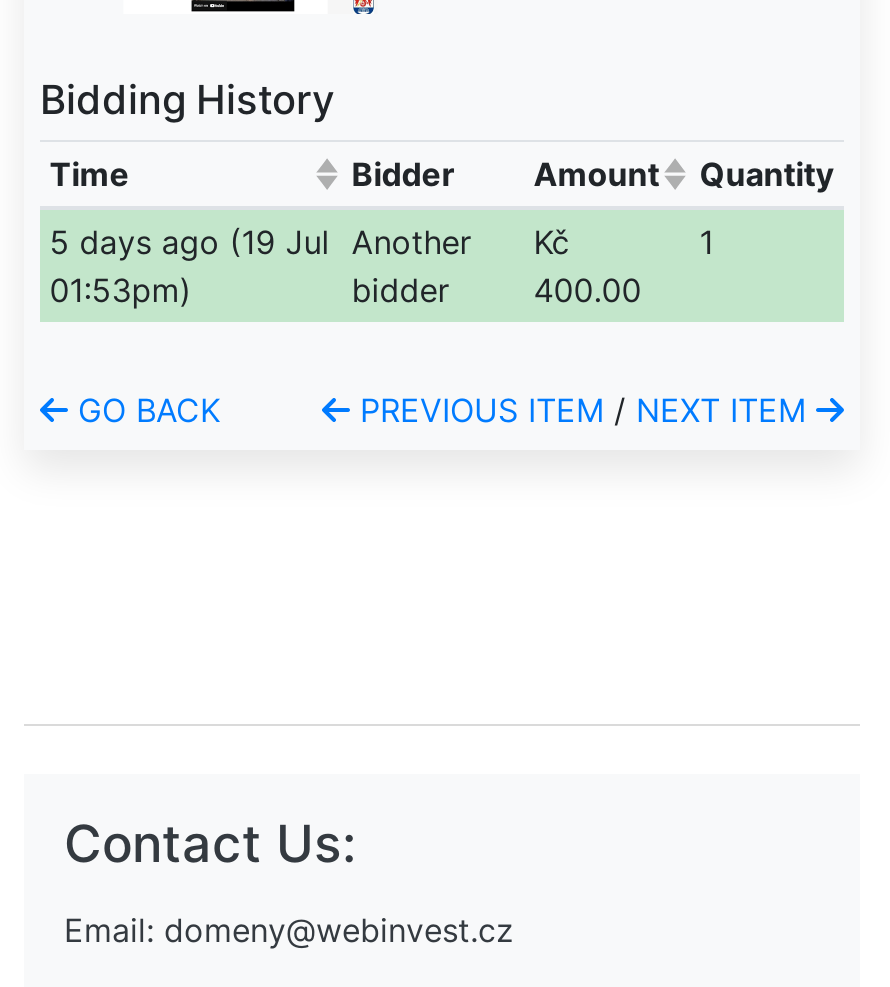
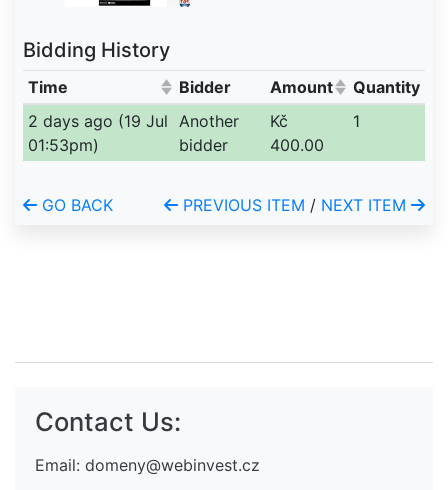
[50,222,570,262] 5 days ago (19 Jul Another Kč -> [28,111,288,131] 2 days ago (19 Jul Another Kč

